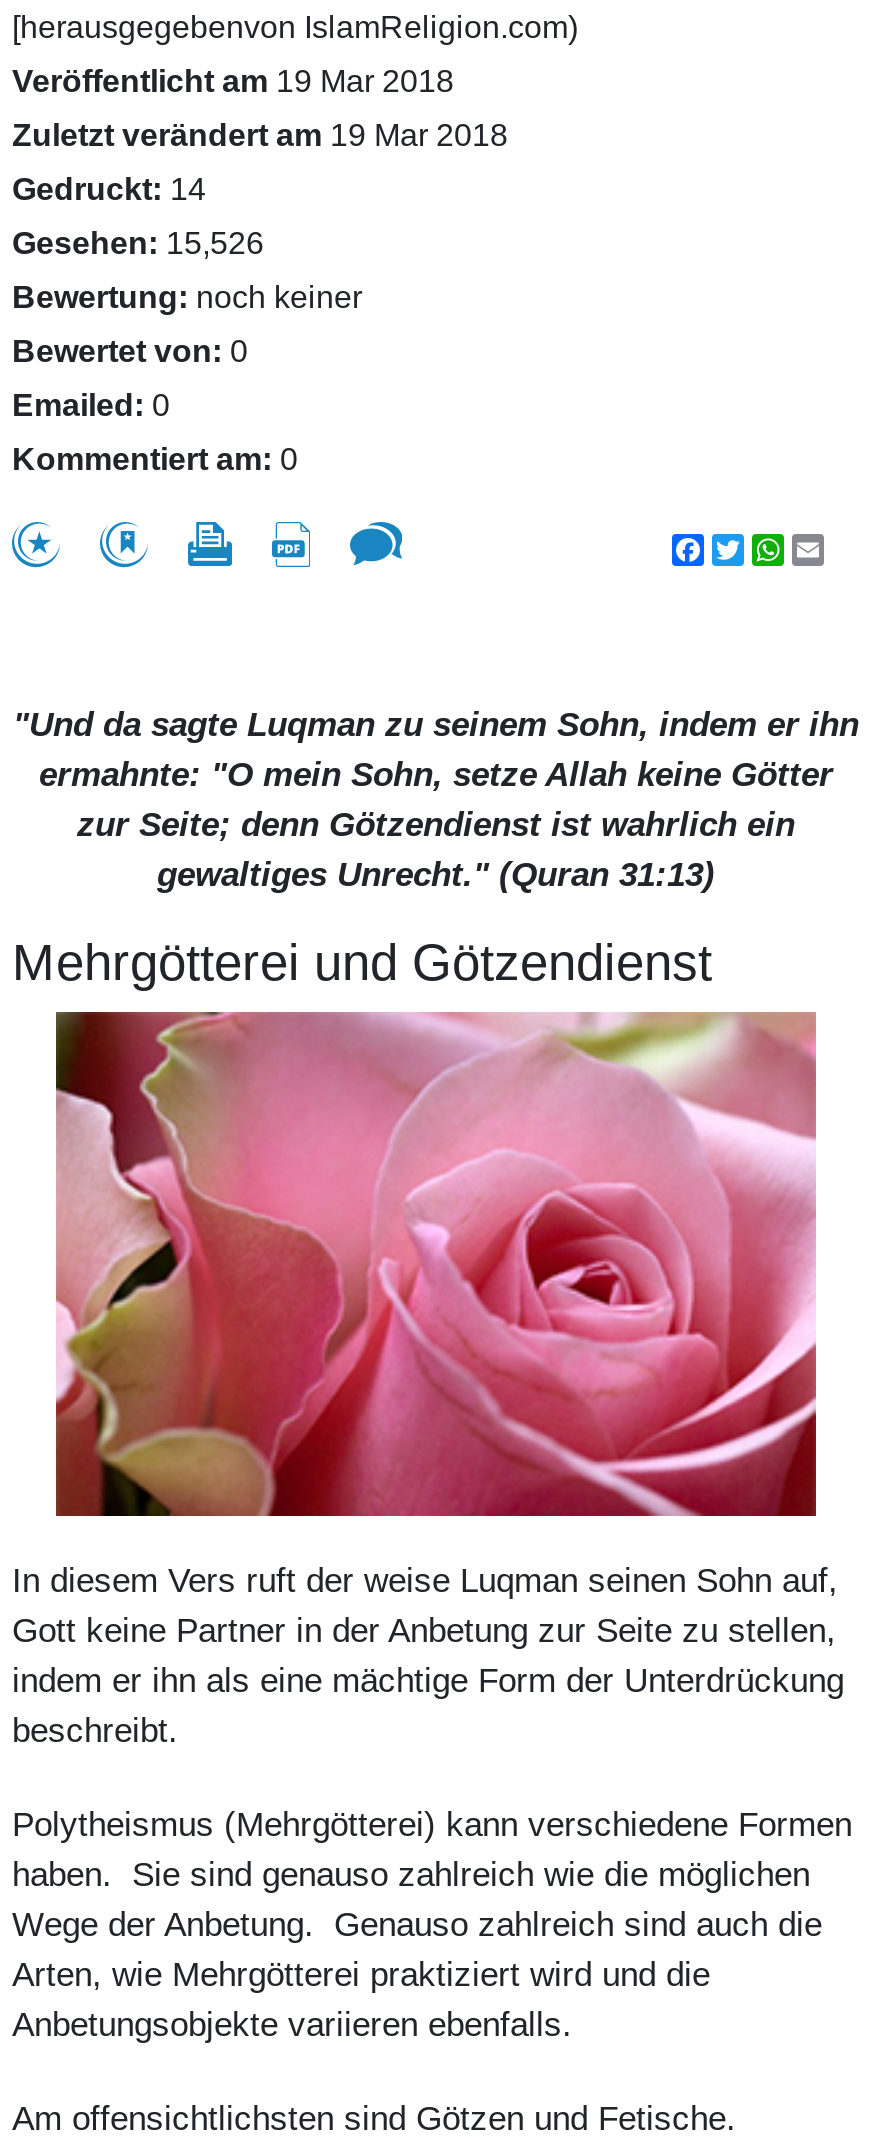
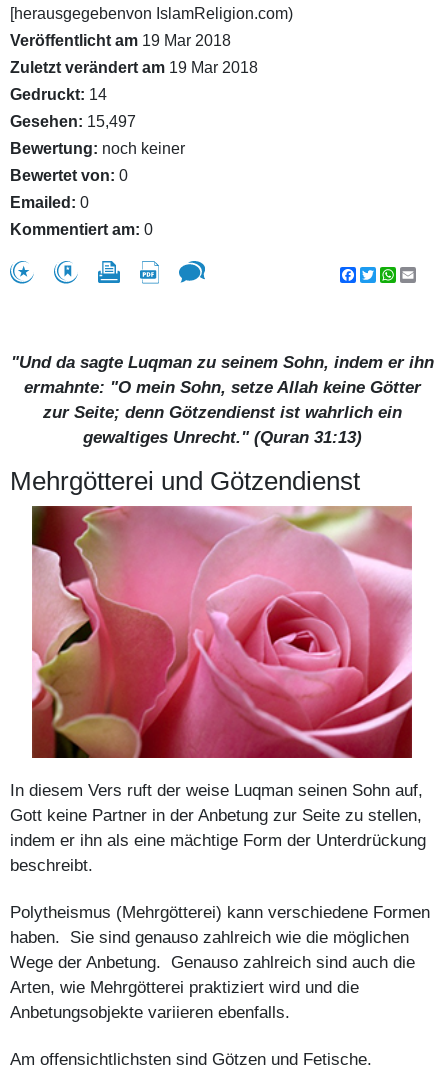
[12,226,264,260] Gesehen: 15,526 -> [10,113,136,130] Gesehen: 15,497

